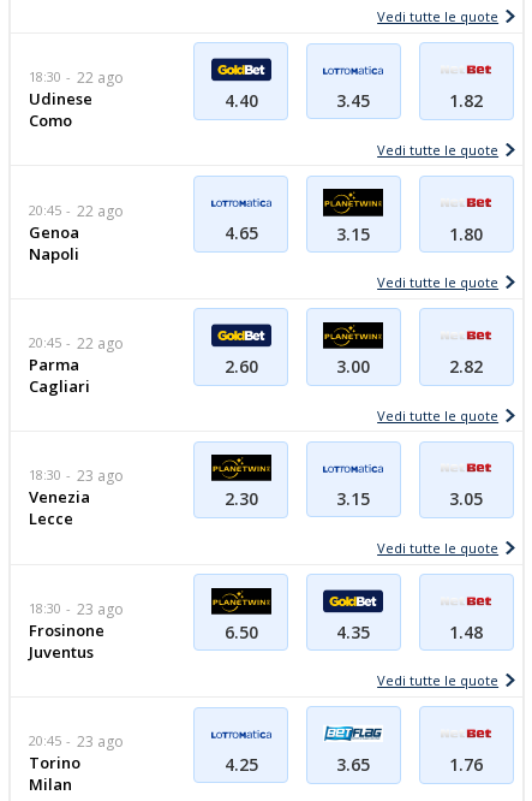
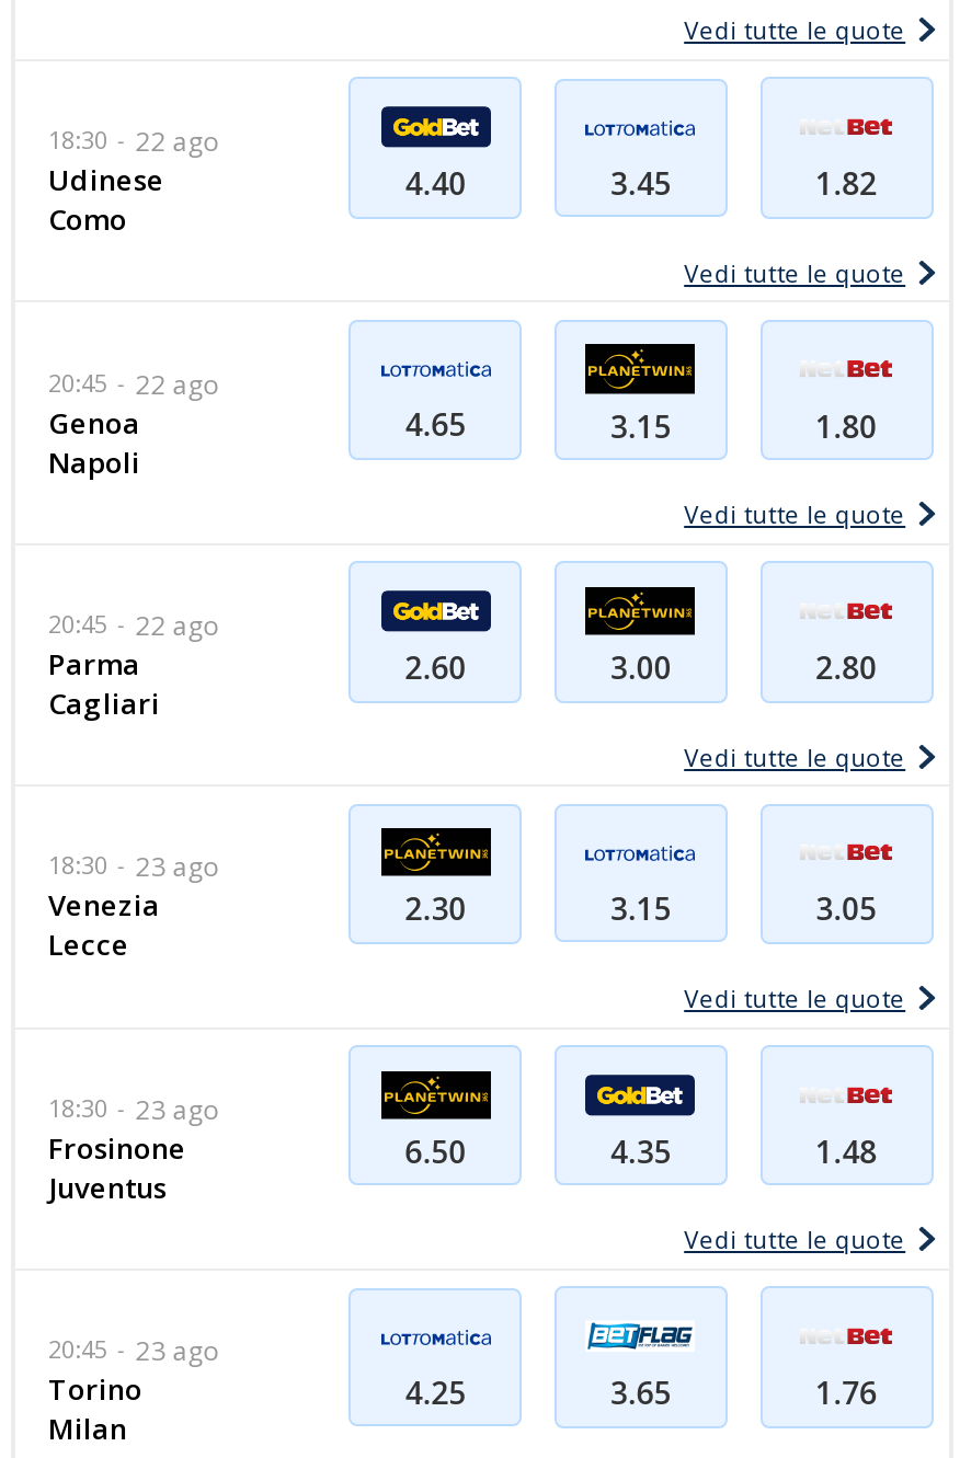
[449,355,483,378] 2.82 -> [816,647,877,688] 2.80

